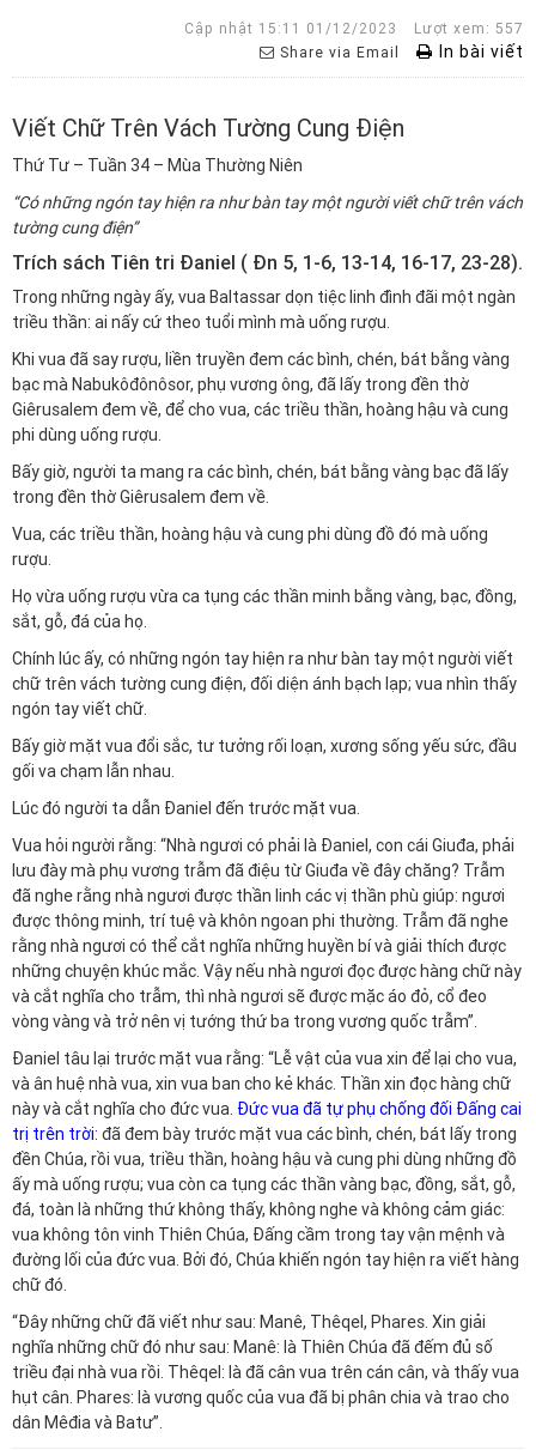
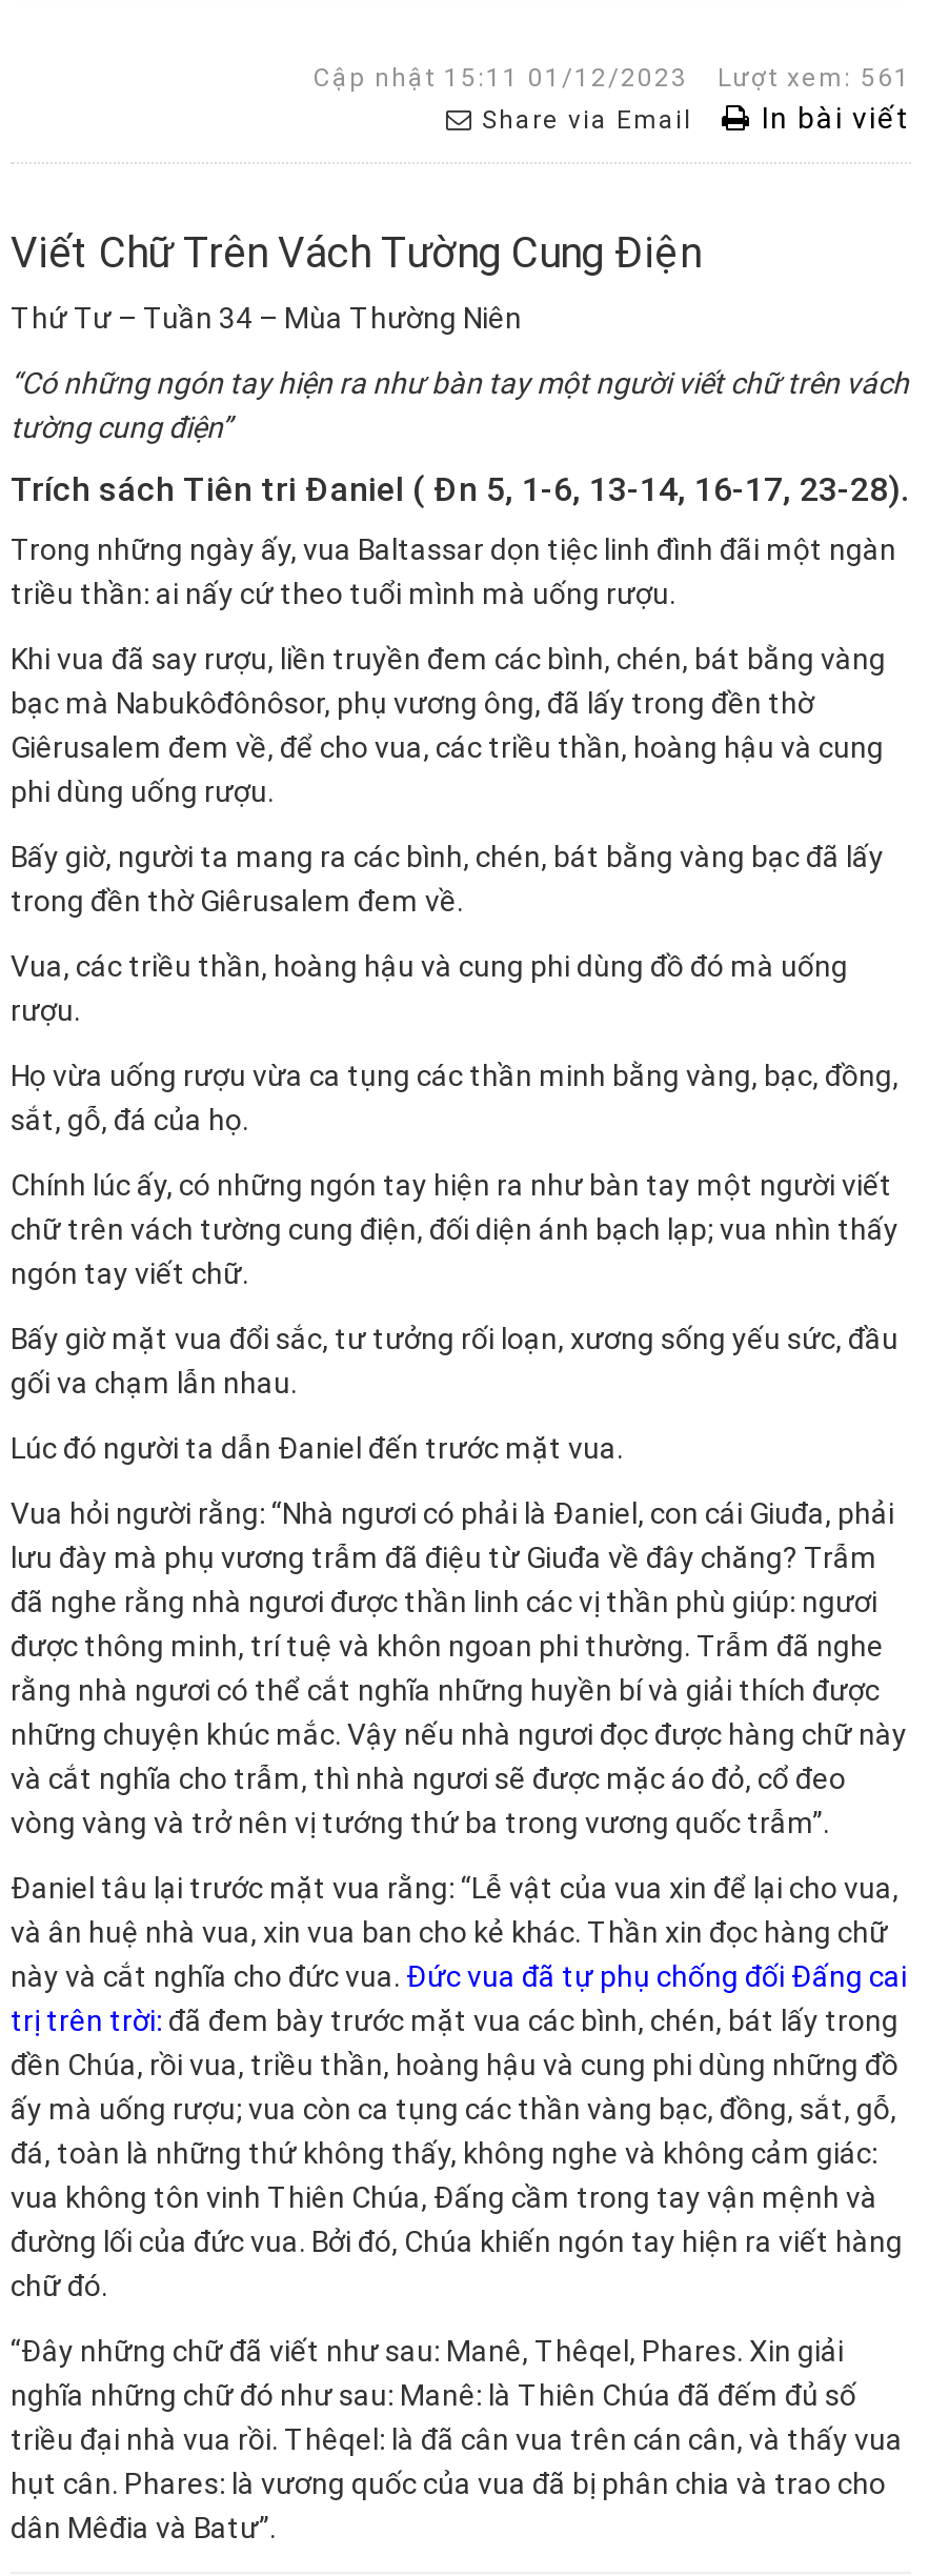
[184,19,524,37] Cập nhật 15:11 01/12/2023 Lượt xem: 557 -> [314,61,911,93] Cập nhật 15:11 01/12/2023 Lượt xem: 561

